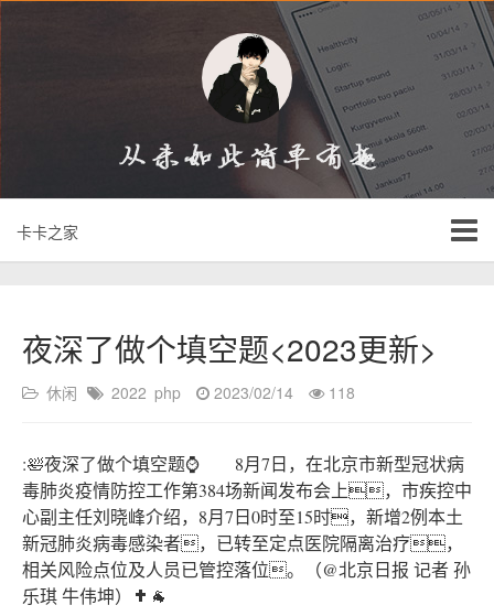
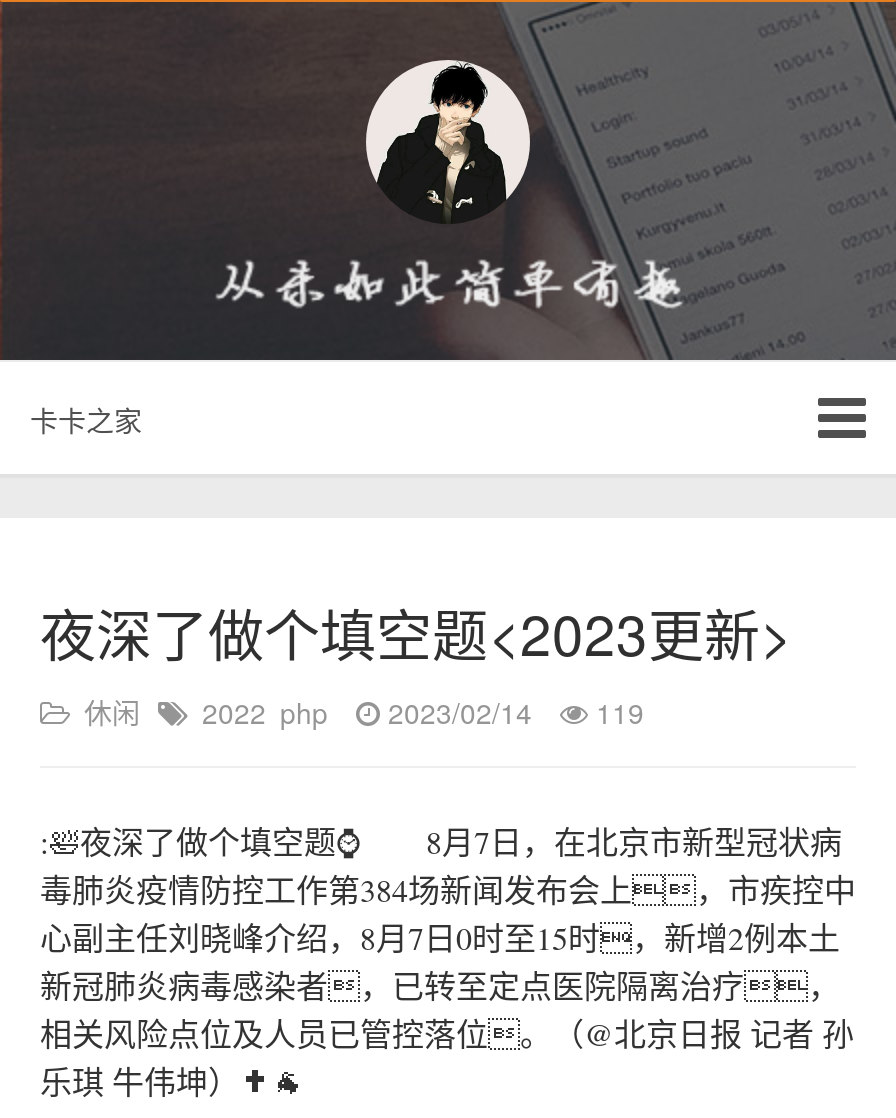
[46,381,355,403] 休闲 2022 php 2023/02/14 118 -> [84,692,644,732] 休闲 2022 php 2023/02/14 119

